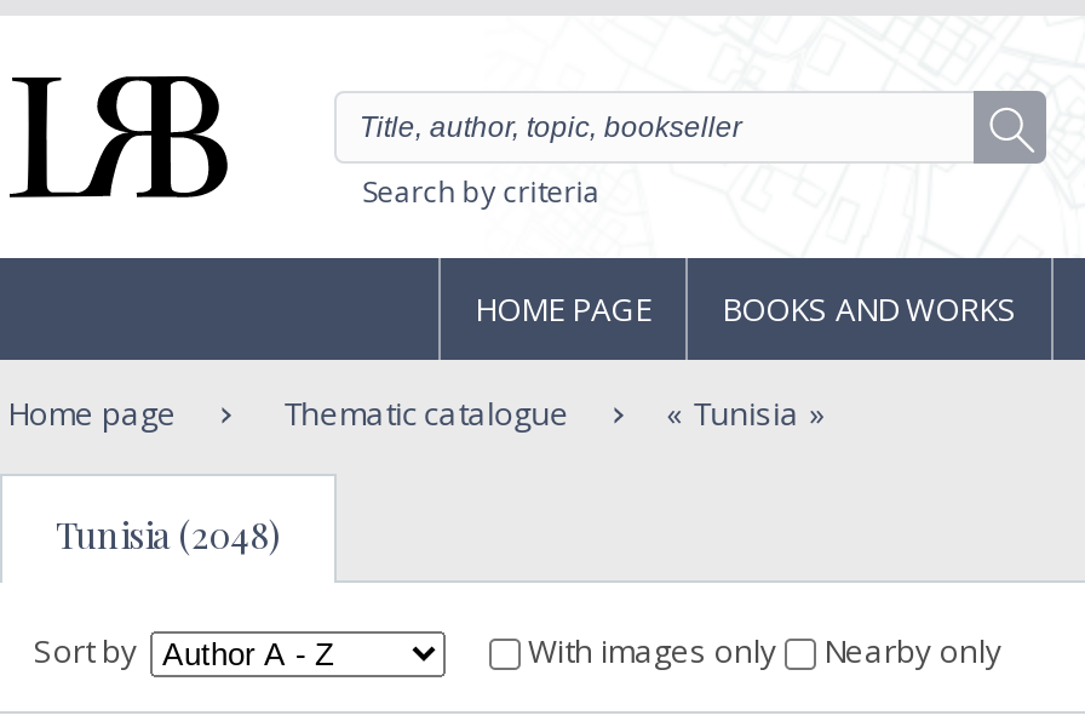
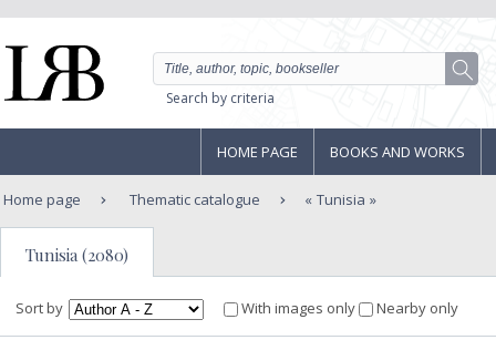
[56,511,281,559] Tunisia (2048) -> [25,244,128,266] Tunisia (2080)

